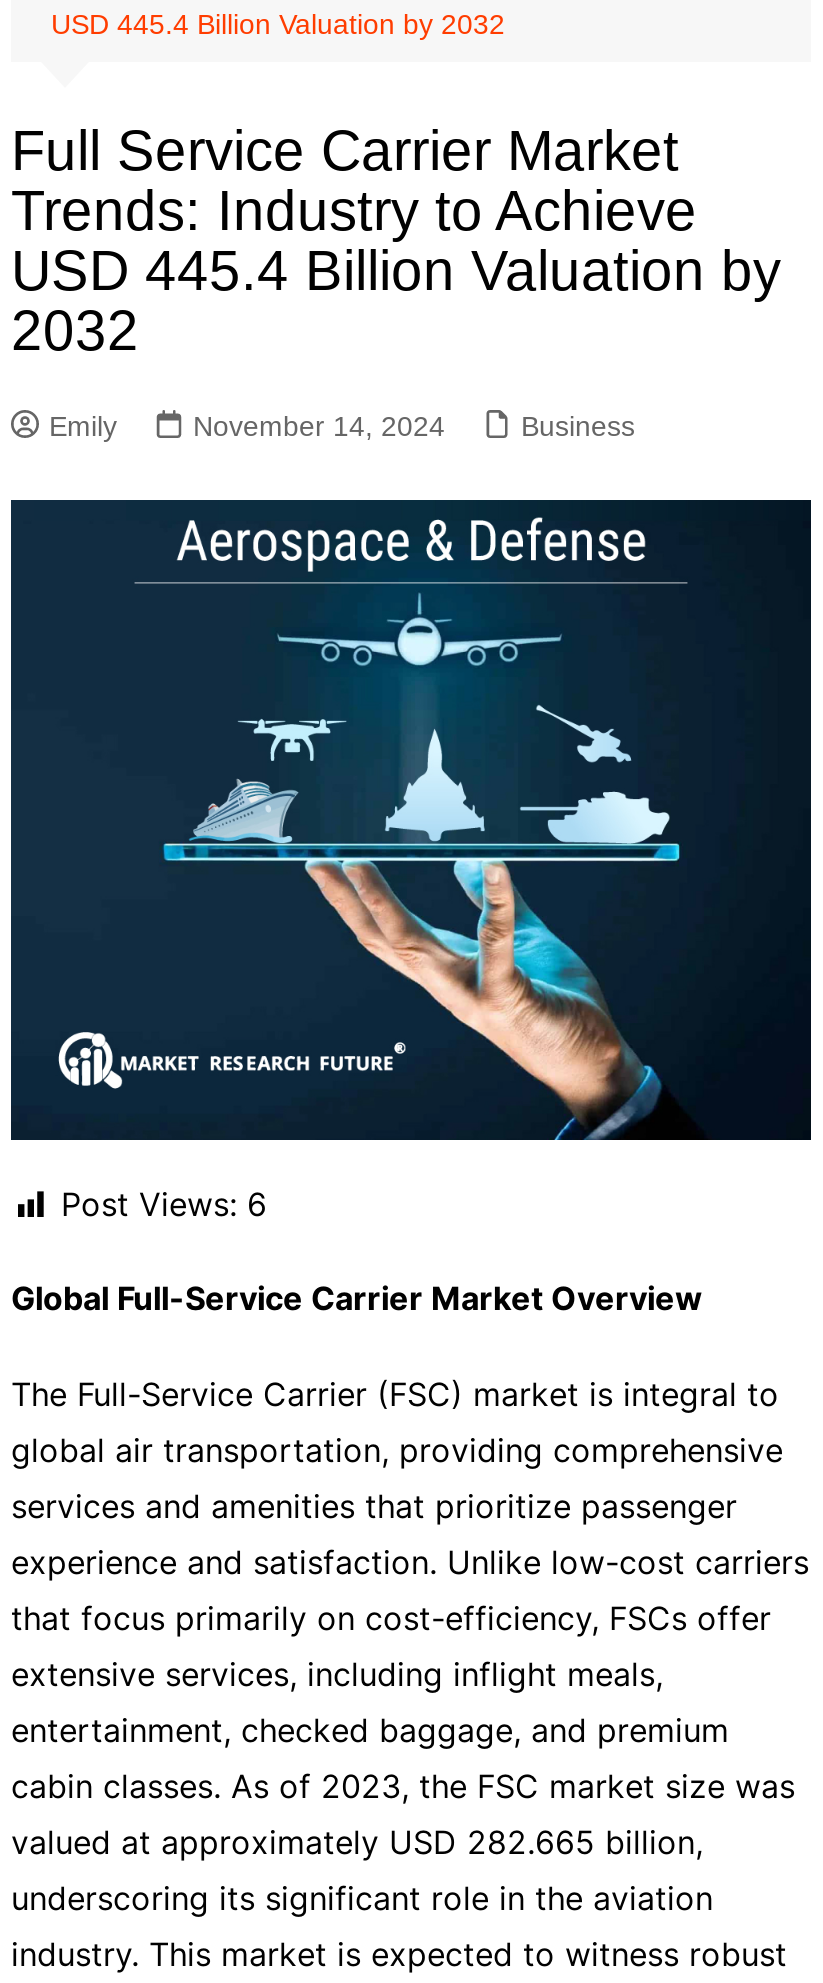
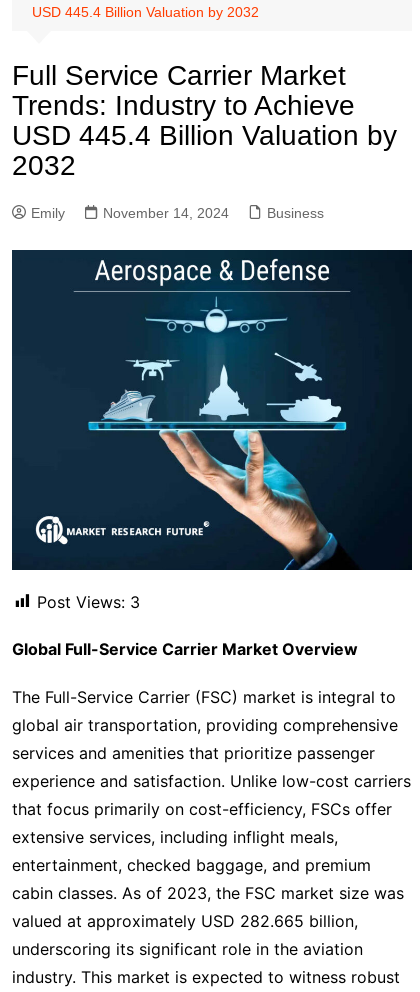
[61,1184,267,1224] Post Views: 6 -> [37,592,140,612] Post Views: 3

